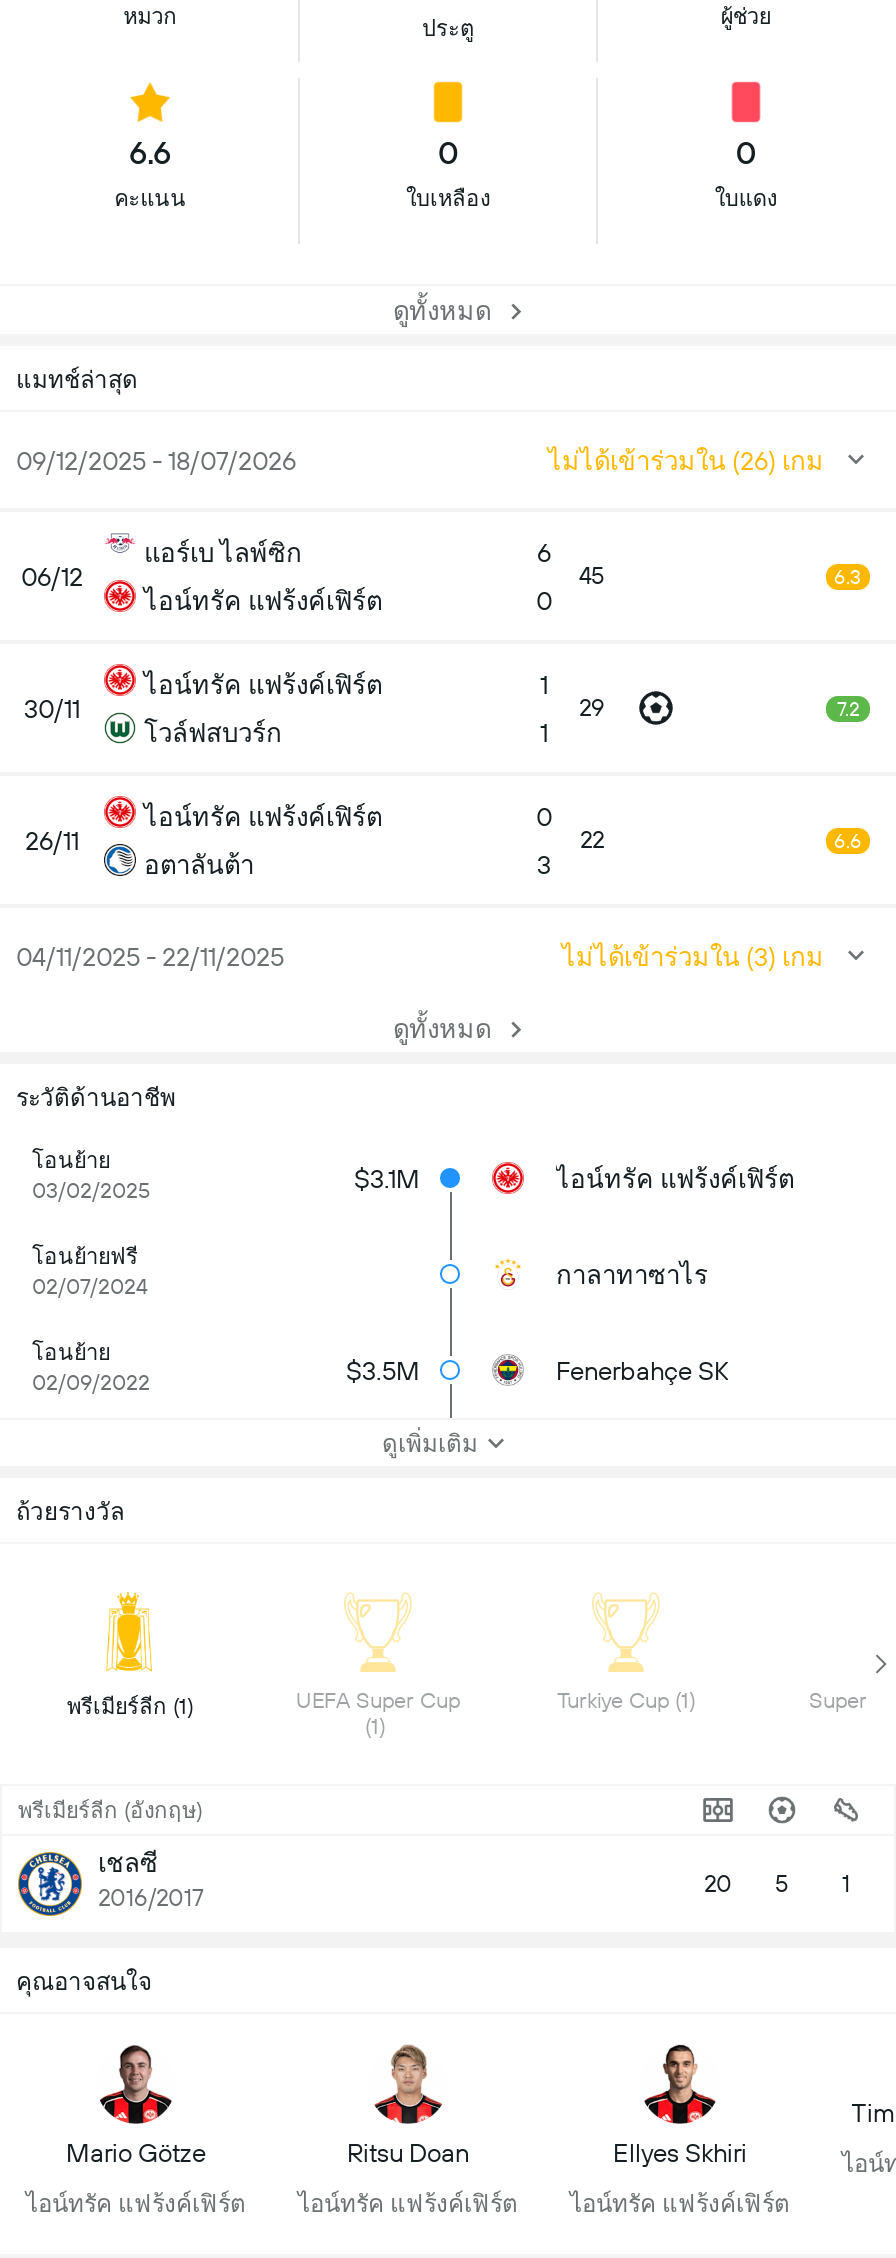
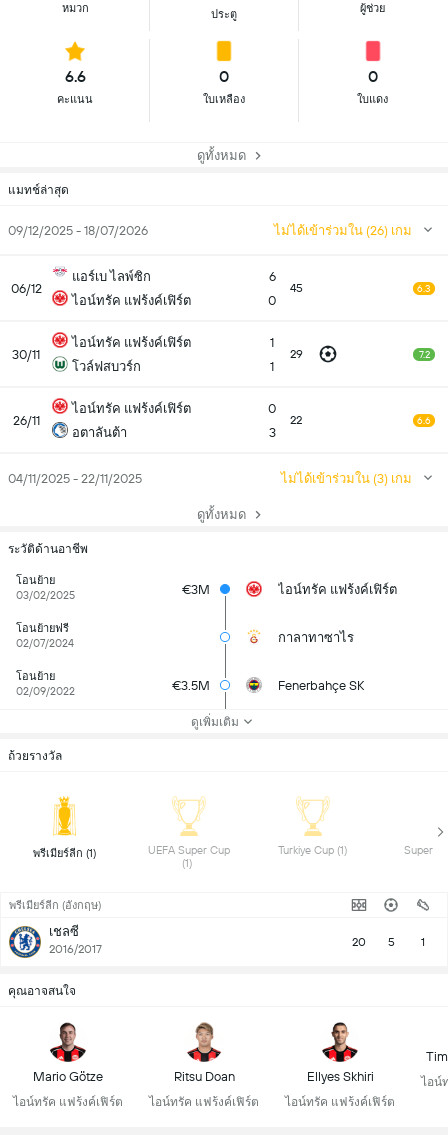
[354,1163,420,1193] $3.1M -> [182,581,210,596] €3M
[346,1355,420,1385] $3.5M -> [172,677,210,692] €3.5M

